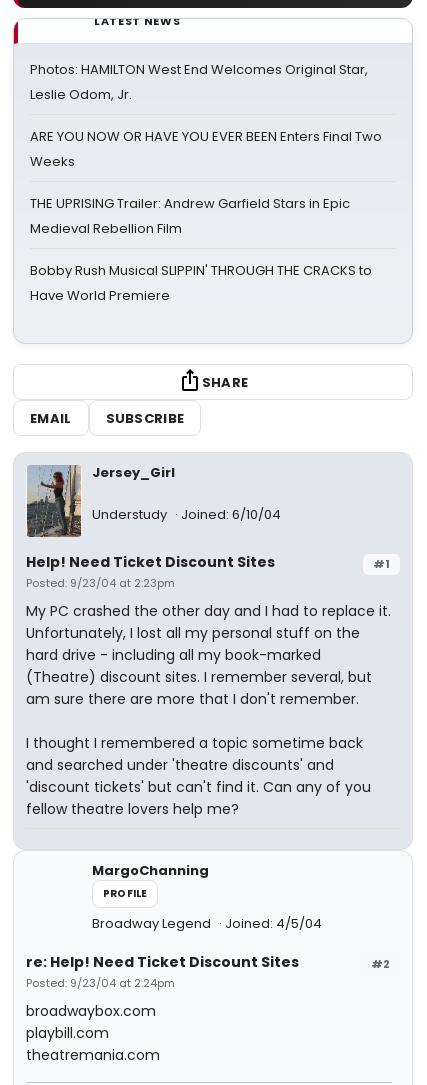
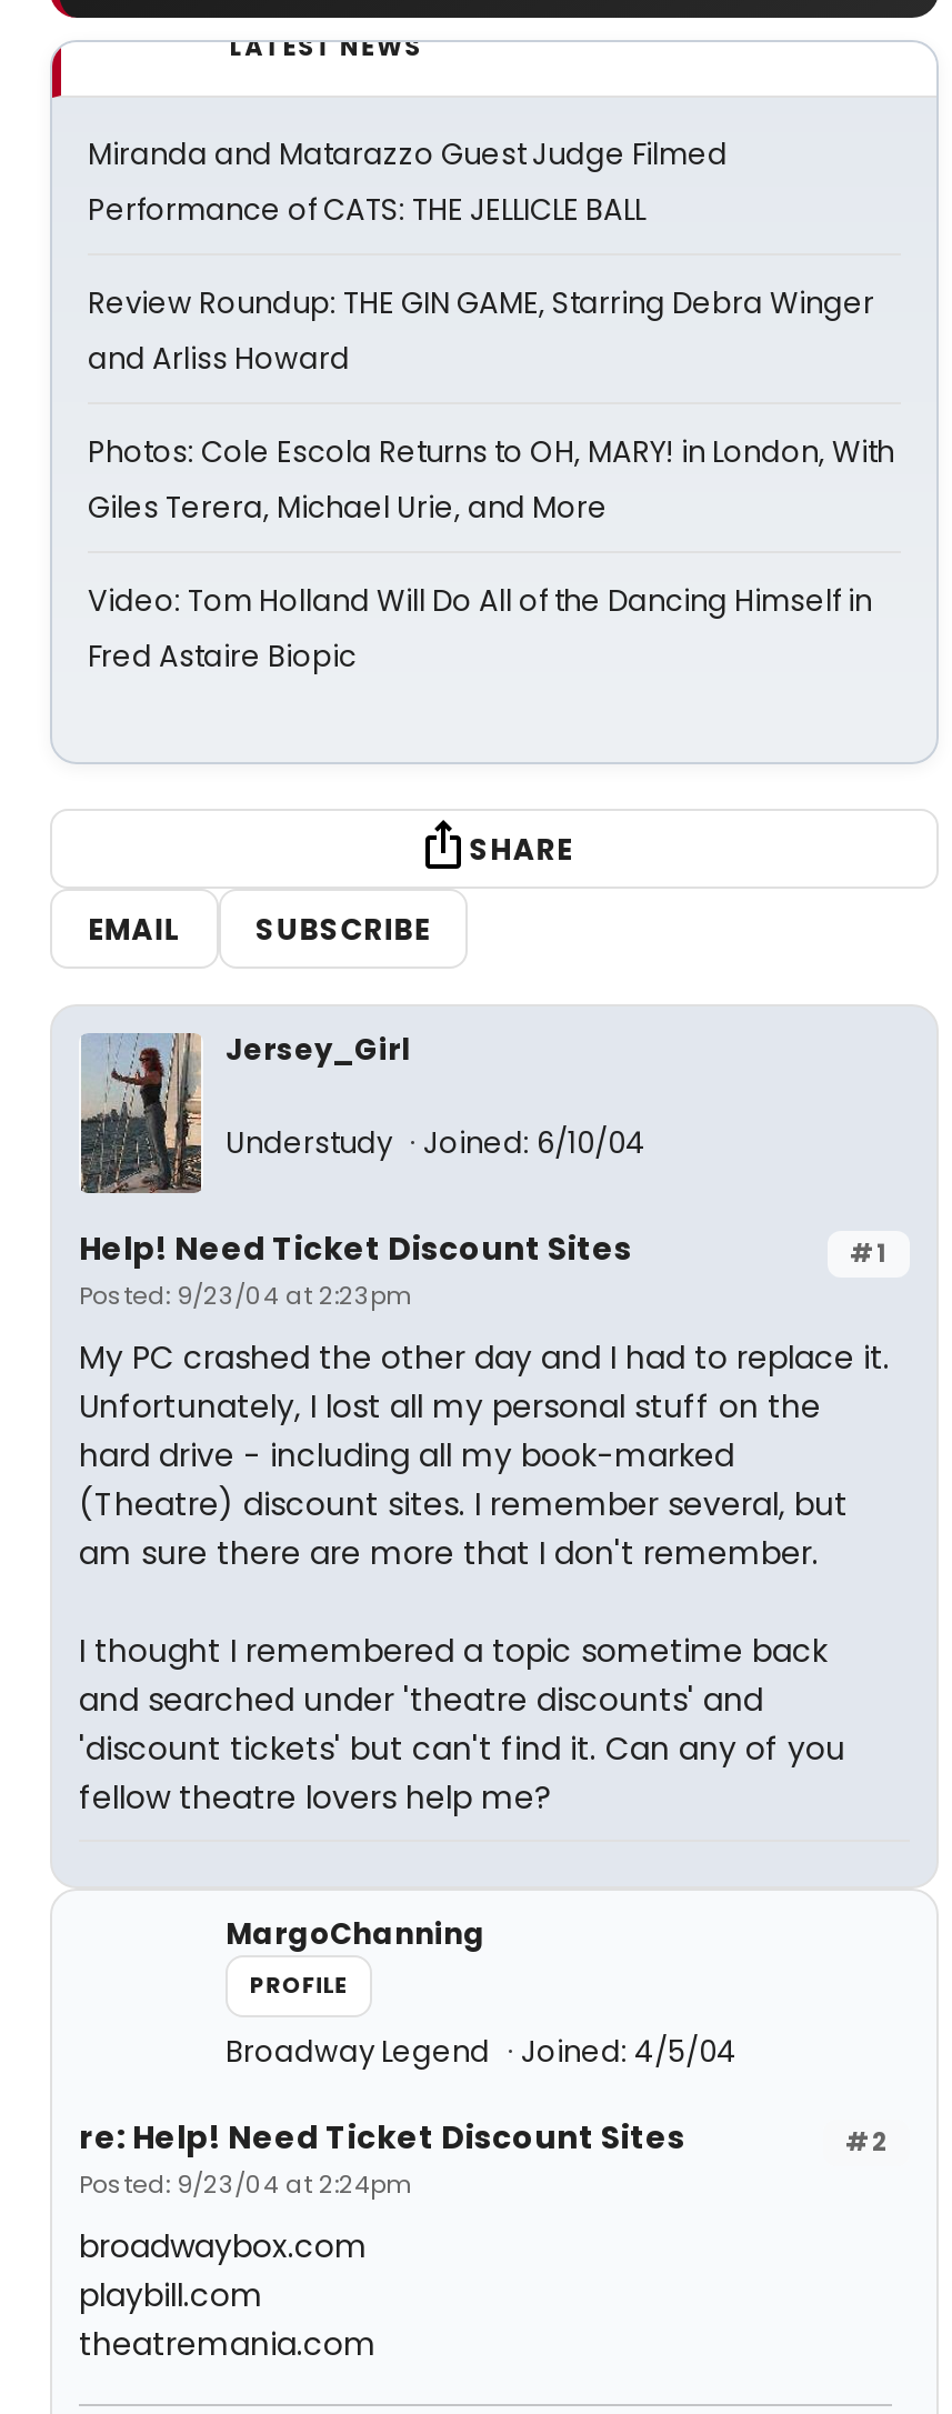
[30,60,368,104] Photos: HAMILTON West End Welcomes Original Star, | Leslie Odom, Jr. -> [88,133,728,231] Miranda and Matarazzo Guest Judge Filmed | Performance of CATS: THE JELLICLE BALL
[30,127,382,171] ARE YOU NOW OR HAVE YOU EVER BEEN Enters Final Two | Weeks -> [88,282,874,380] Review Roundup: THE GIN GAME, Starring Debra Winger | and Arliss Howard
[30,194,350,238] THE UPRISING Trailer: Andrew Garfield Stars in Epic | Medieval Rebellion Film -> [88,431,894,529] Photos: Cole Escola Returns to OH, MARY! in London, With | Giles Terera, Michael Urie, and More
[30,261,372,305] Bobby Rush Musical SLIPPIN' THROUGH THE CRACKS to | Have World Premiere -> [88,580,872,678] Video: Tom Holland Will Do All of the Dancing Himself in | Fred Astaire Biopic

